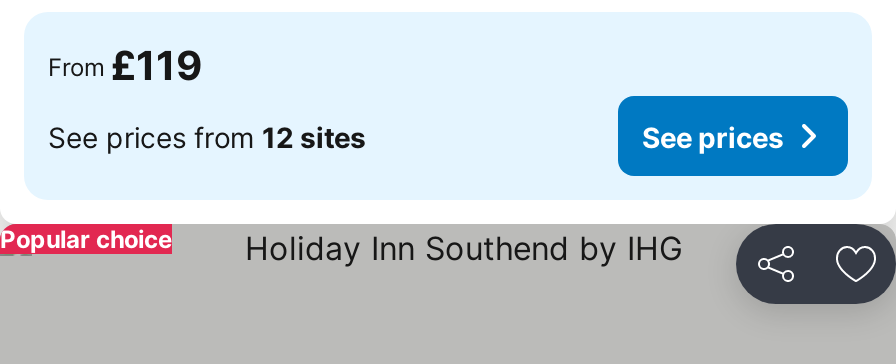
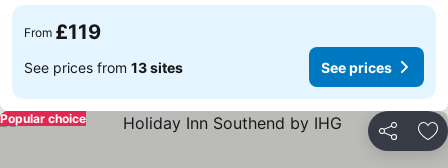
[48,119,366,153] See prices from 12 sites -> [24,58,183,75] See prices from 13 sites

